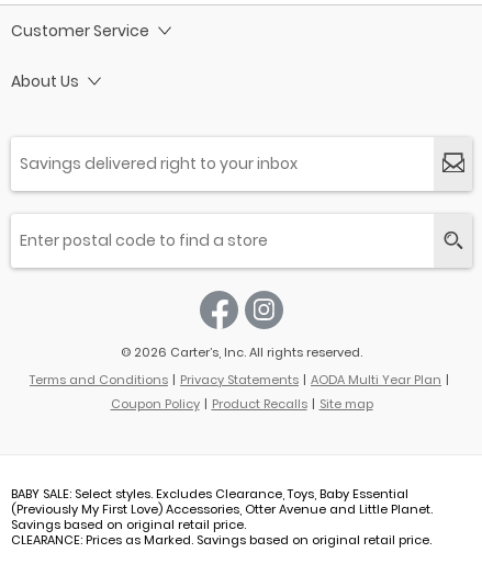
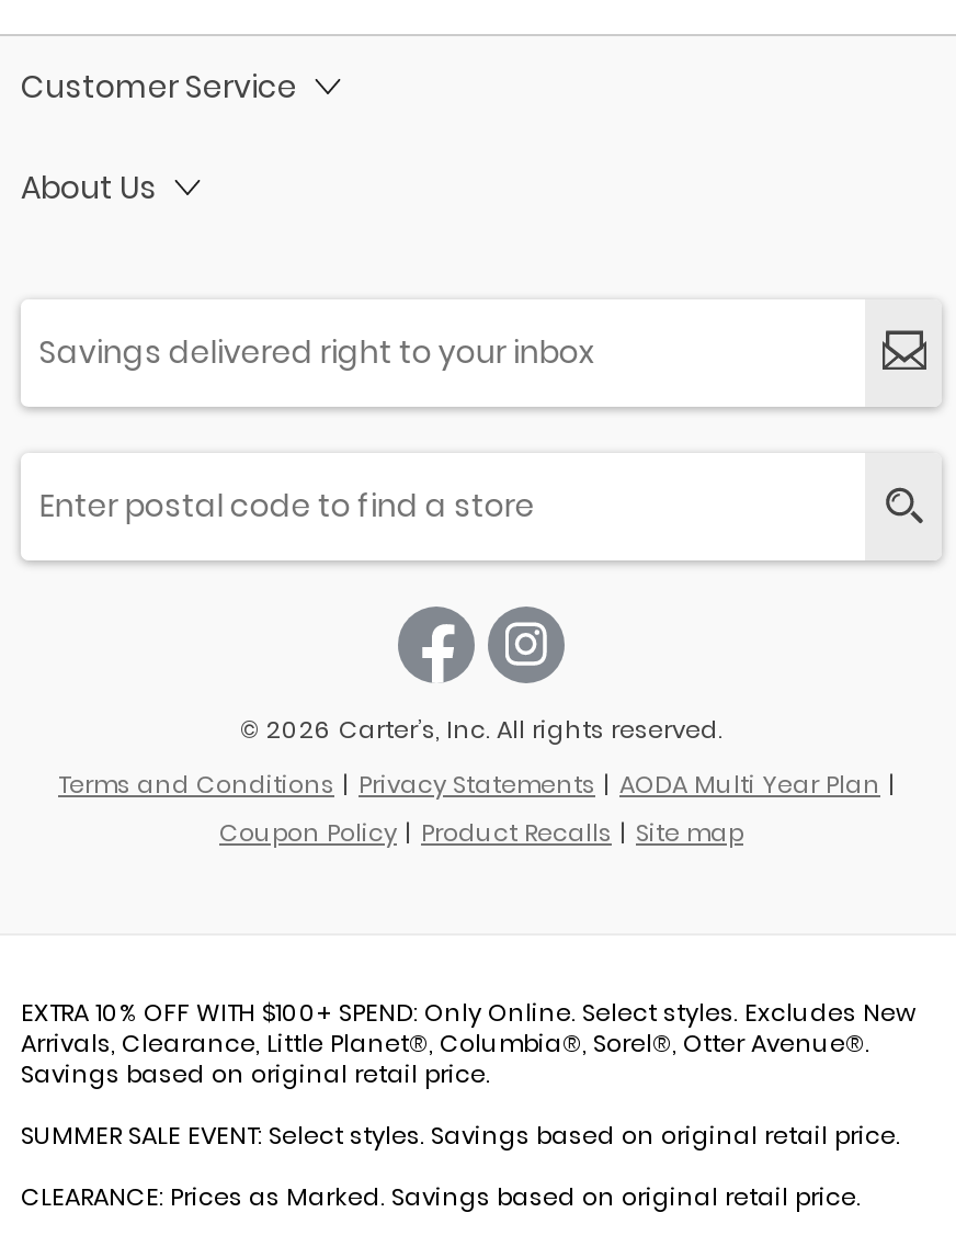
[11,485,433,518] BABY SALE: Select styles. Excludes Clearance, Toys, Baby Essential | (Previously My First Love) Accessories, Otter Avenue and Little Planet. -> [21,995,915,1060] EXTRA 10% OFF WITH $100+ SPEND: Only Online. Select styles. Excludes New | Arrivals, Clearance, Little Planet®, Columbia®, Sorel®, Otter Avenue®.
none -> [21,1117,900,1152] SUMMER SALE EVENT: Select styles. Savings based on original retail price.

